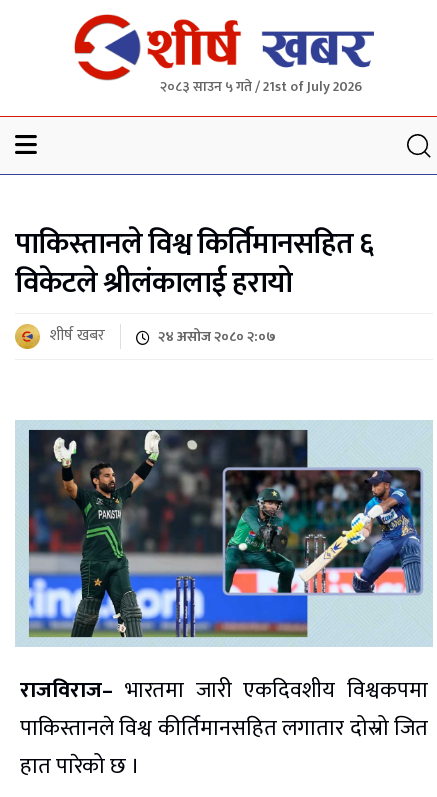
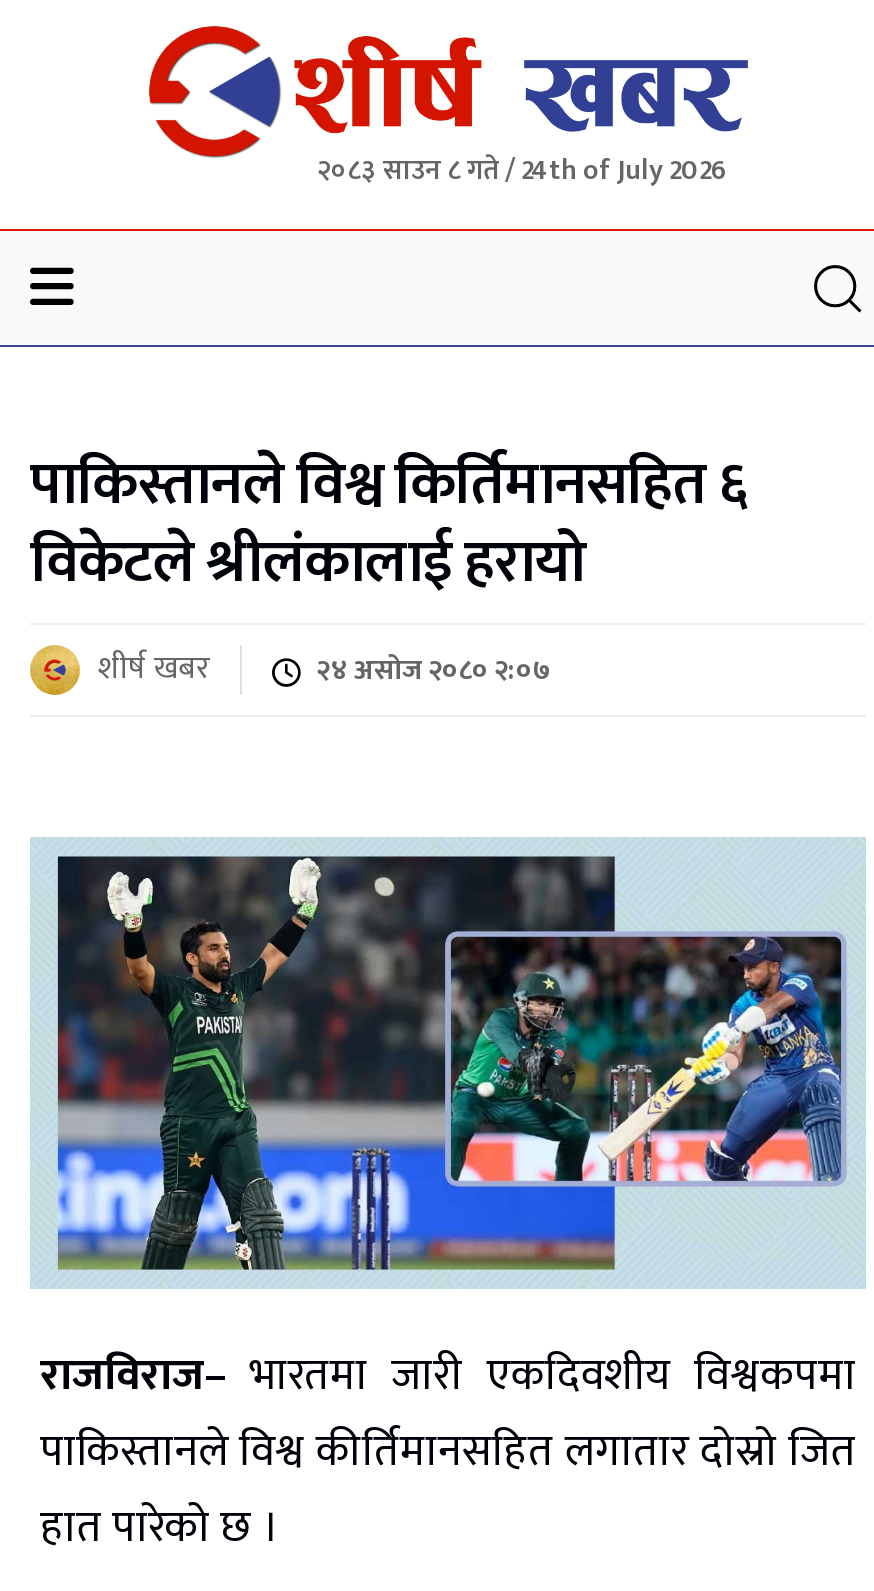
[160,75,362,98] २०८३ साउन ५ गते / 21st of July 2026 -> [317,147,727,193] २०८३ साउन ८ गते / 24th of July 2026

